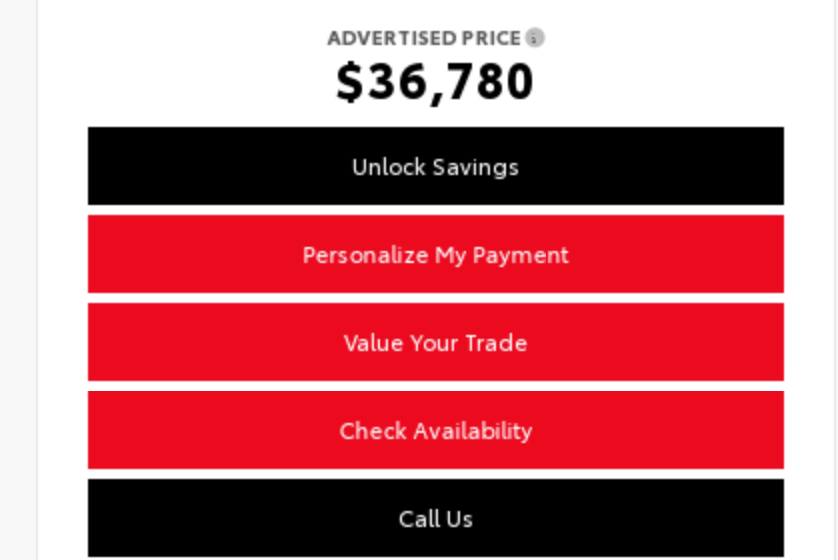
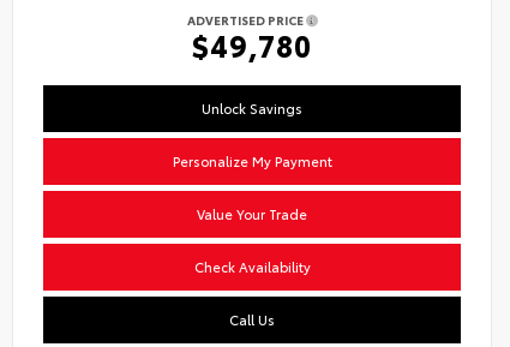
[336,43,536,111] $36,780 -> [192,24,312,65] $49,780

